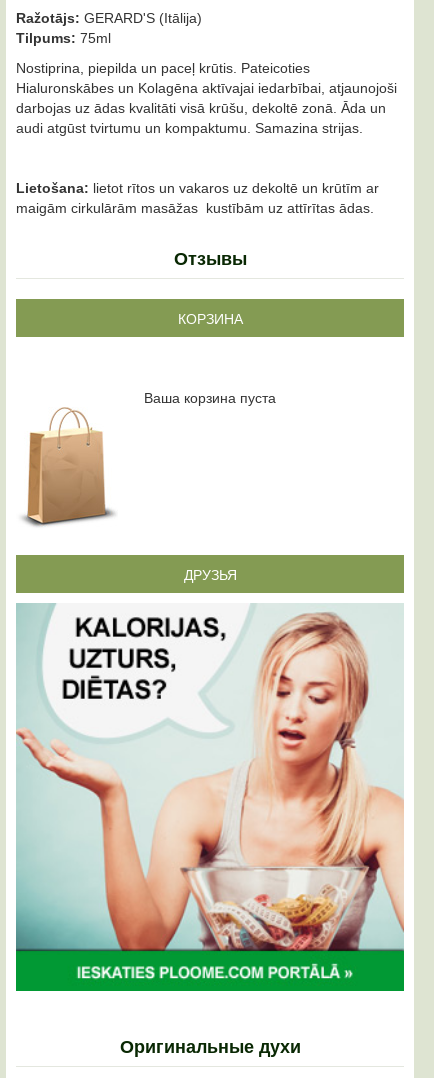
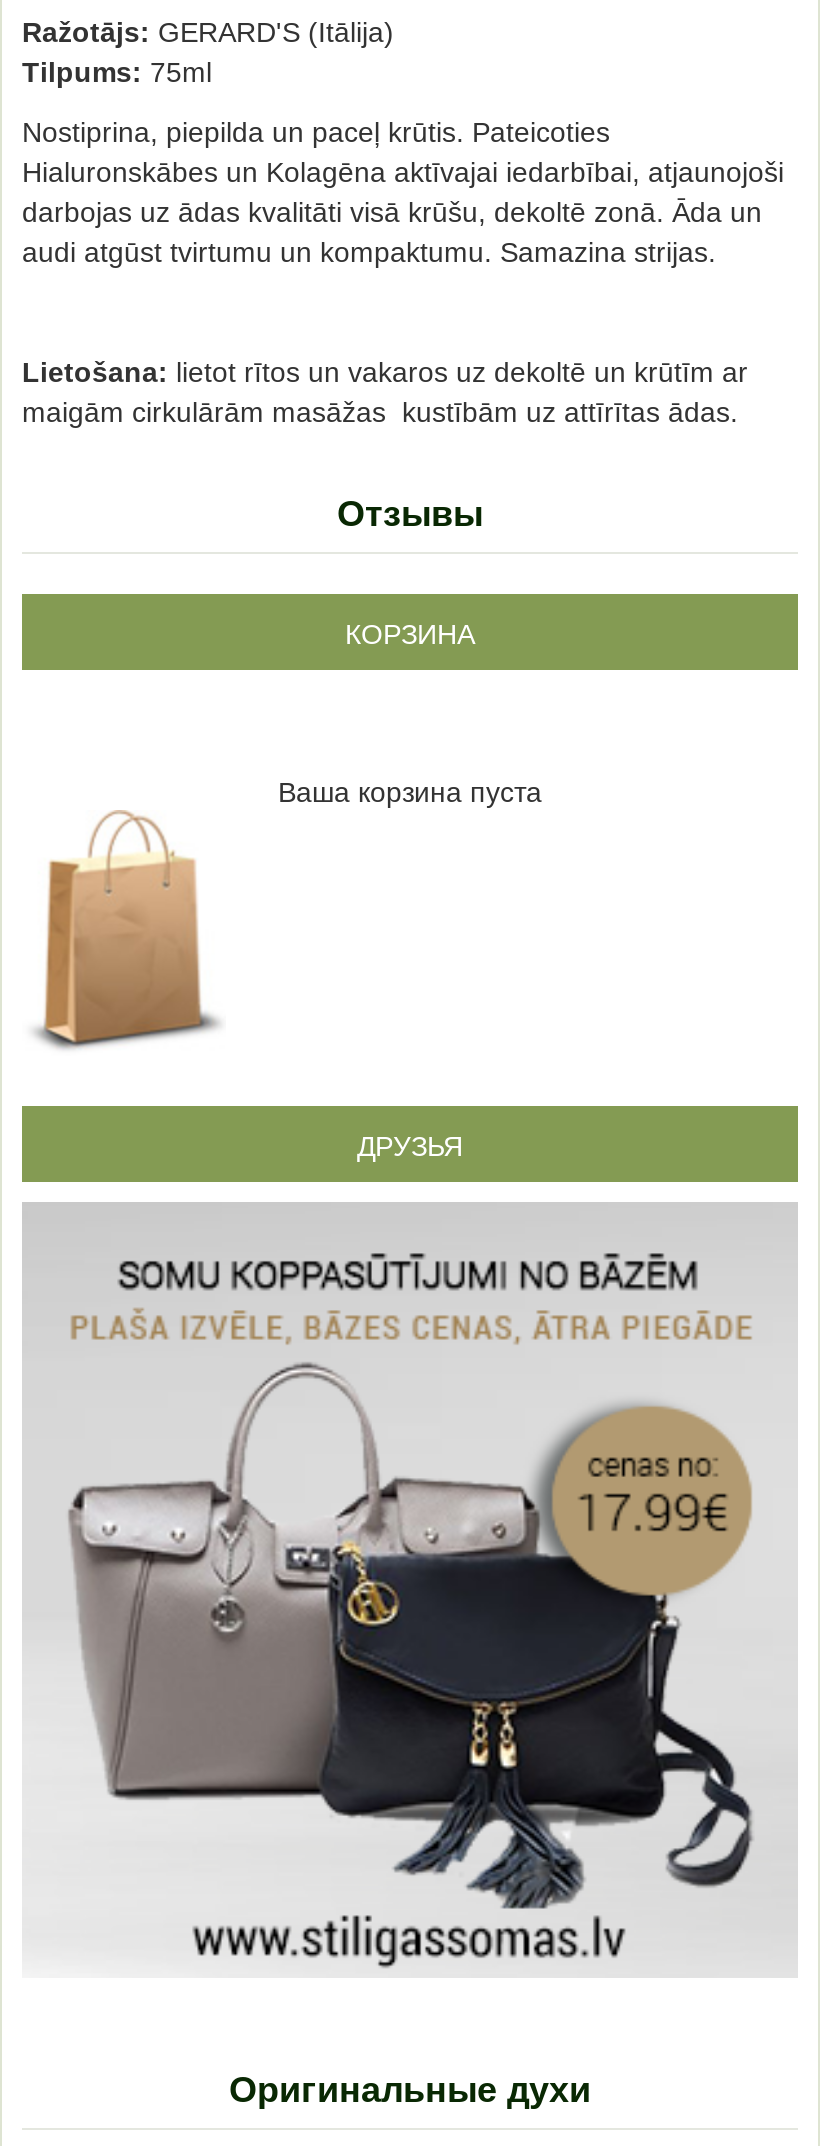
[15,604,405,992] [image] -> [22,1202,798,1978] [image]

